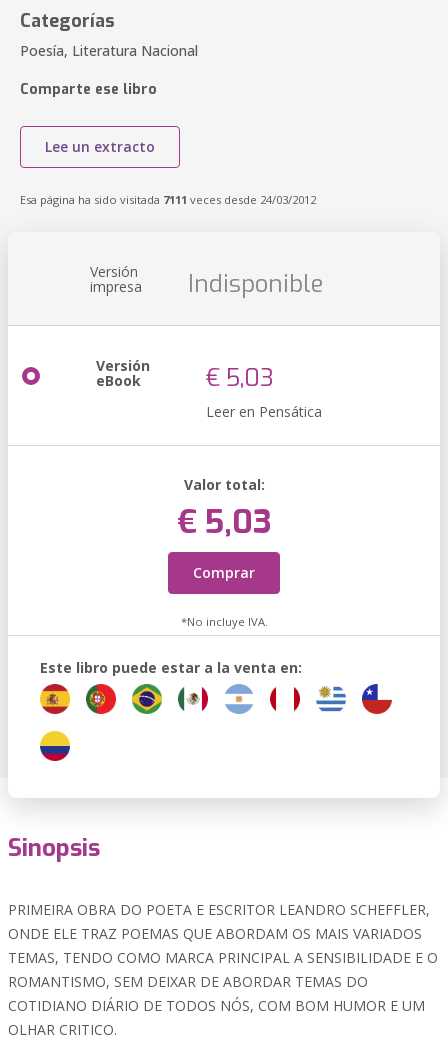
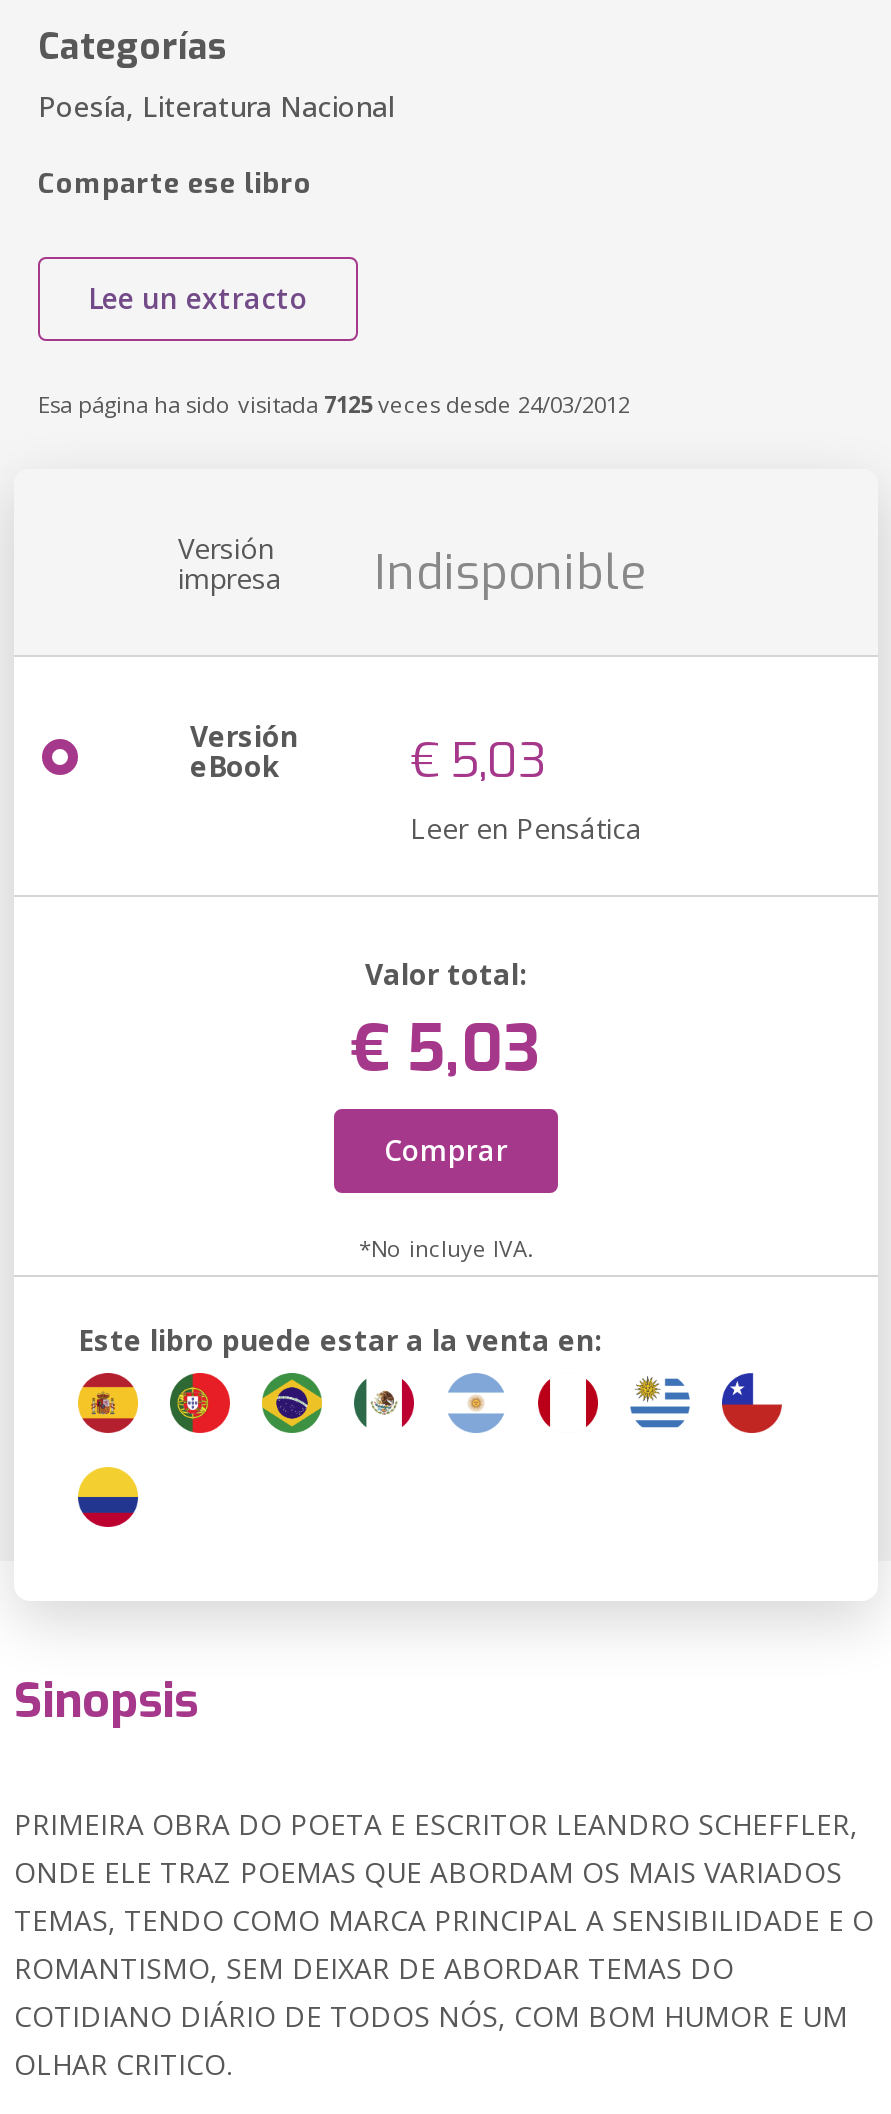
[20,192,316,207] Esa página ha sido visitada 7111veces desde 24/03/2012 -> [38,389,630,419] Esa página ha sido visitada 7125veces desde 24/03/2012

